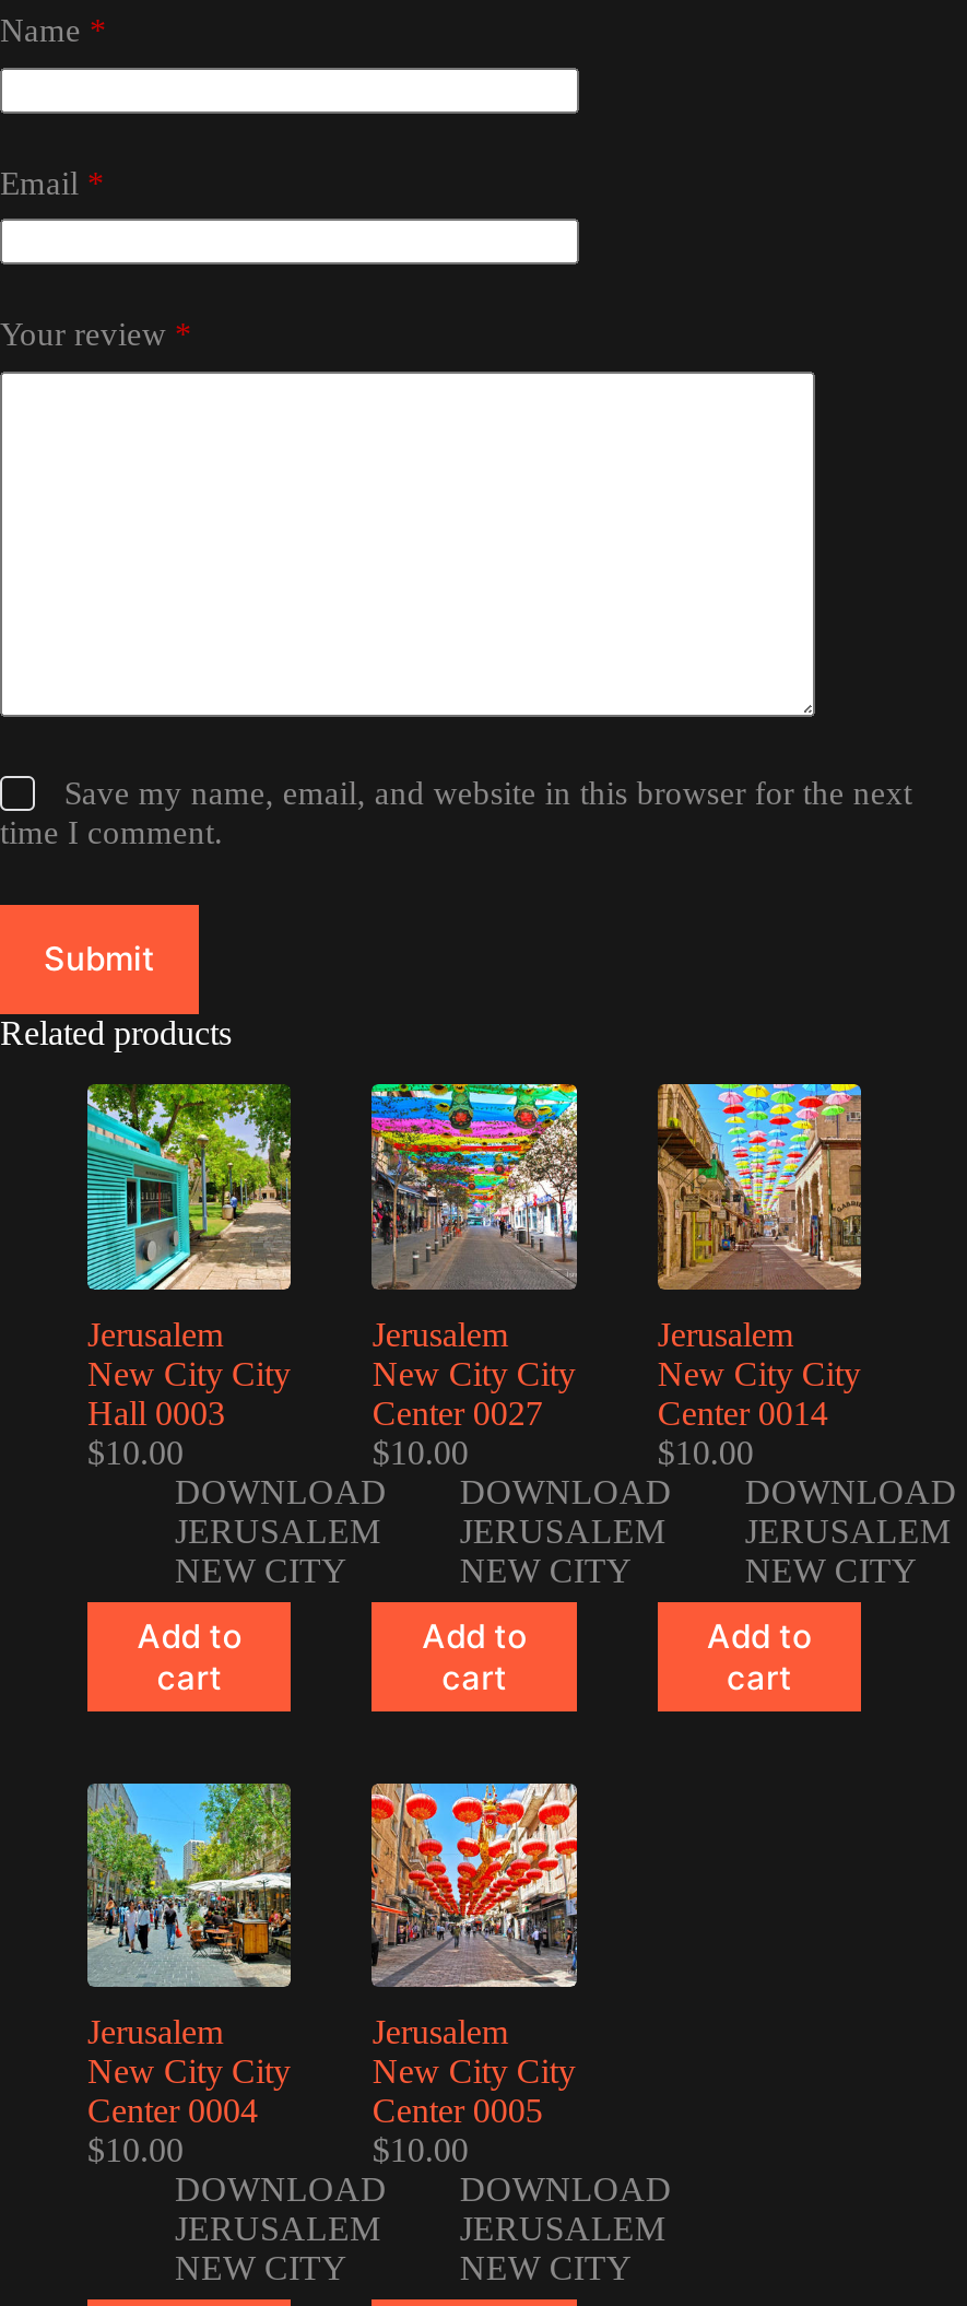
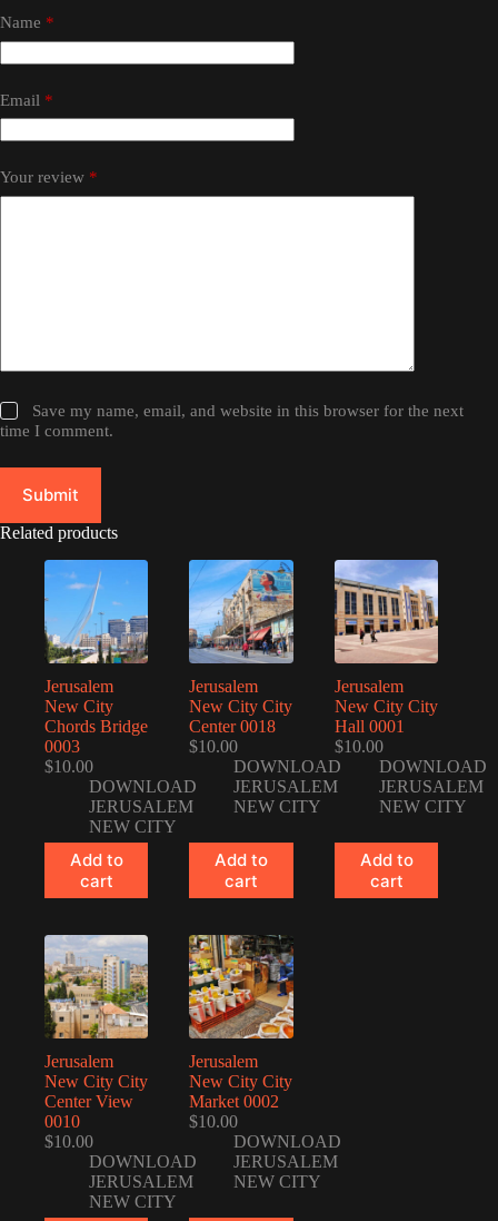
[85,1082,293,1432] [image] | New City City | Hall 0003 -> [43,559,149,756] [image] | New City | Chords Bridge | 0003
[369,1082,579,1290] [image] -> [188,559,295,664] [image]
[656,1082,863,1290] [image] -> [333,559,439,663] [image]
[372,1395,543,1432] Center 0027 -> [189,717,276,736] Center 0018
[657,1395,828,1432] Center 0014 -> [334,717,404,736] Hall 0001
[85,1781,293,1989] [image] -> [43,934,149,1040] [image]
[369,1781,579,1989] [image] -> [189,934,295,1040] [image]
[87,2093,258,2130] Center 0004 -> [44,1092,133,1131] Center View | 0010
[372,2093,543,2130] Center 0005 -> [189,1092,279,1111] Market 0002

